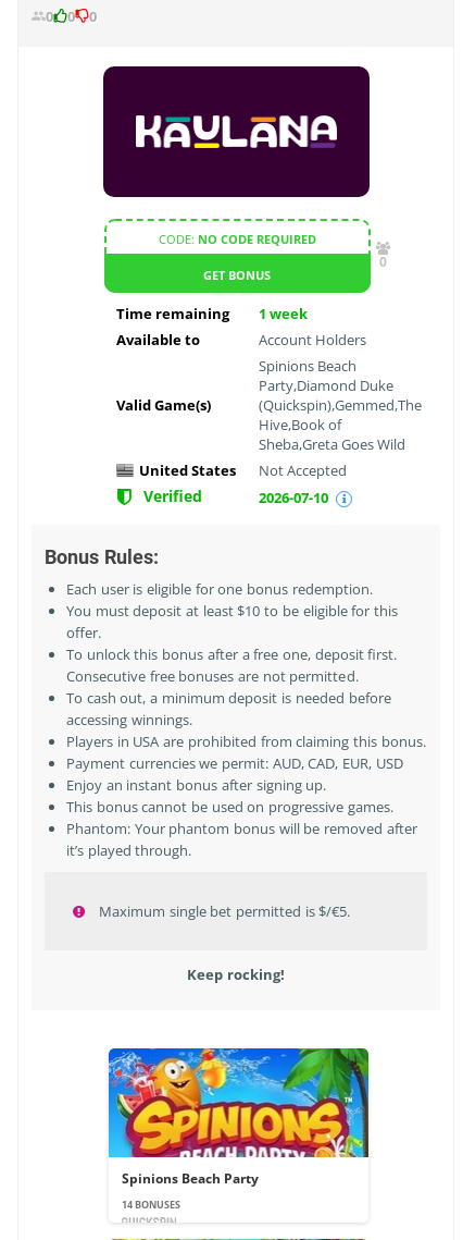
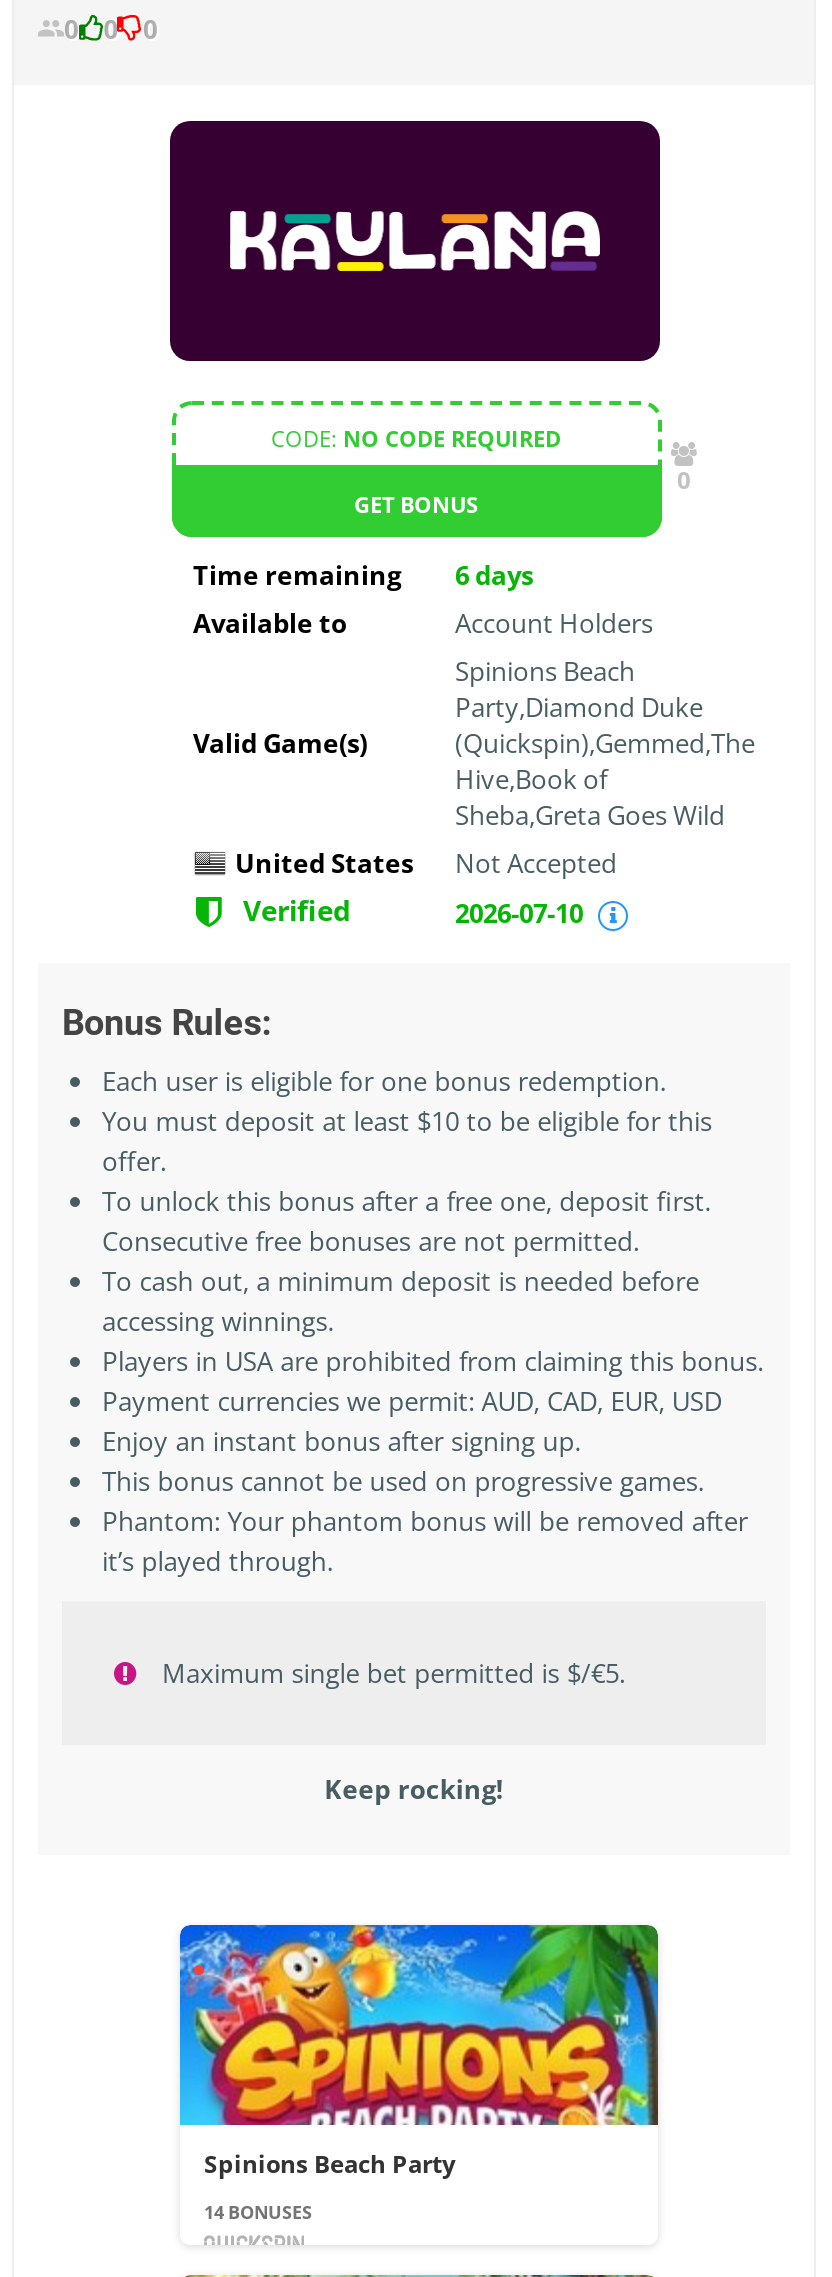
[116,304,307,323] Time remaining 1 week -> [193,557,533,593] Time remaining 6 days

